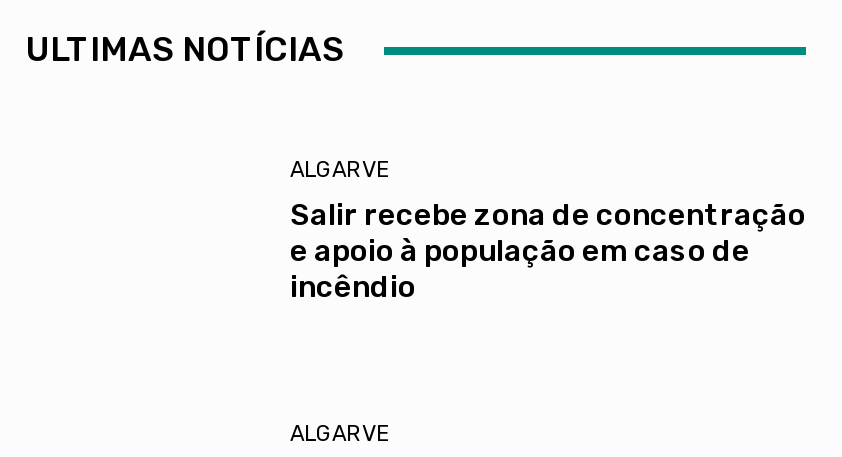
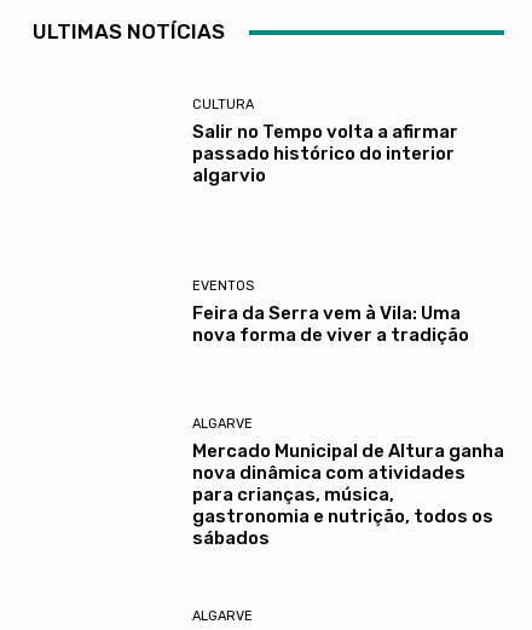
none -> [192,97,458,187] CULTURA | Salir no Tempo volta a afirmar | passado histórico do interior | algarvio
none -> [192,279,469,346] EVENTOS | Feira da Serra vem à Vila: Uma | nova forma de viver a tradição
[290,198,806,306] Salir recebe zona de concentração | e apoio à população em caso de | incêndio -> [192,441,504,549] Mercado Municipal de Altura ganha | nova dinâmica com atividades | para crianças, música, | gastronomia e nutrição, todos os | sábados

